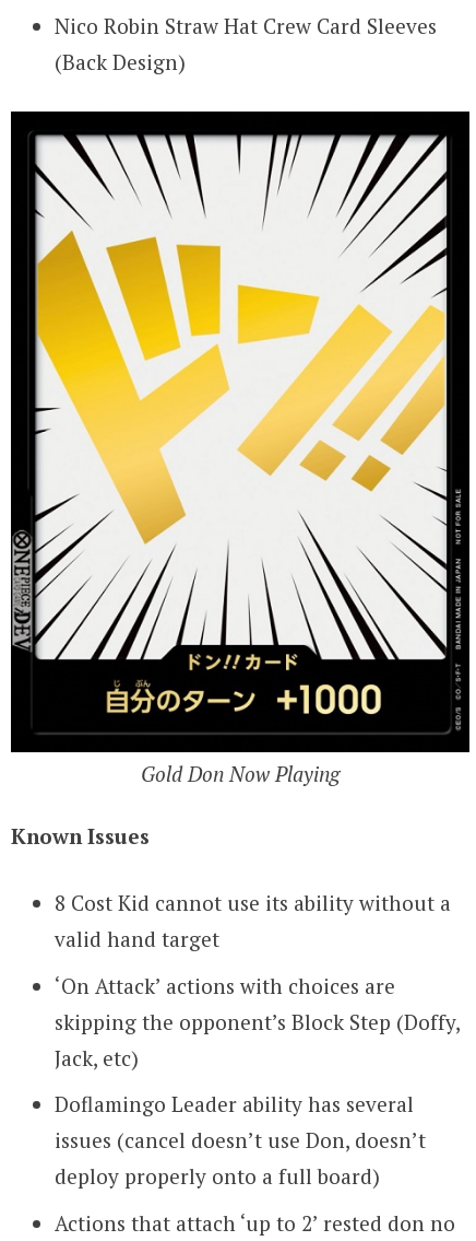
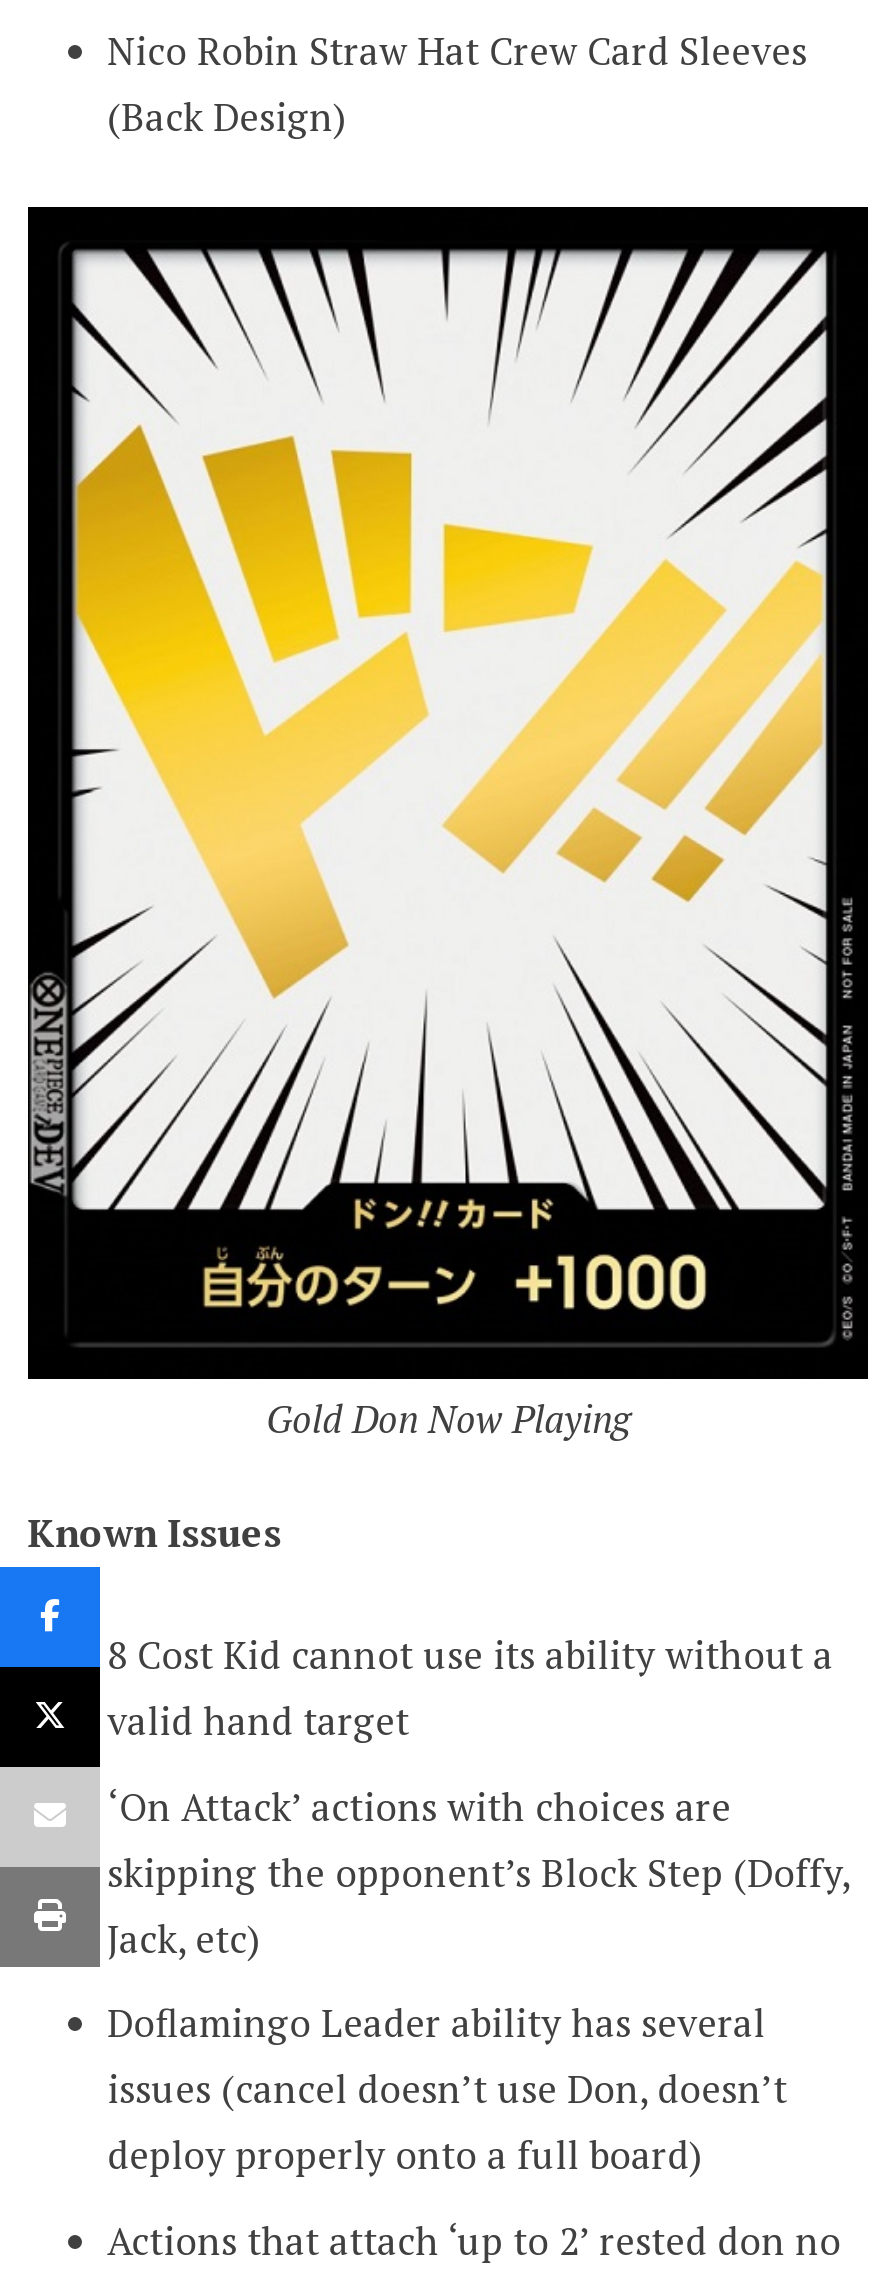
none -> [6,1565,102,1969] [image]

